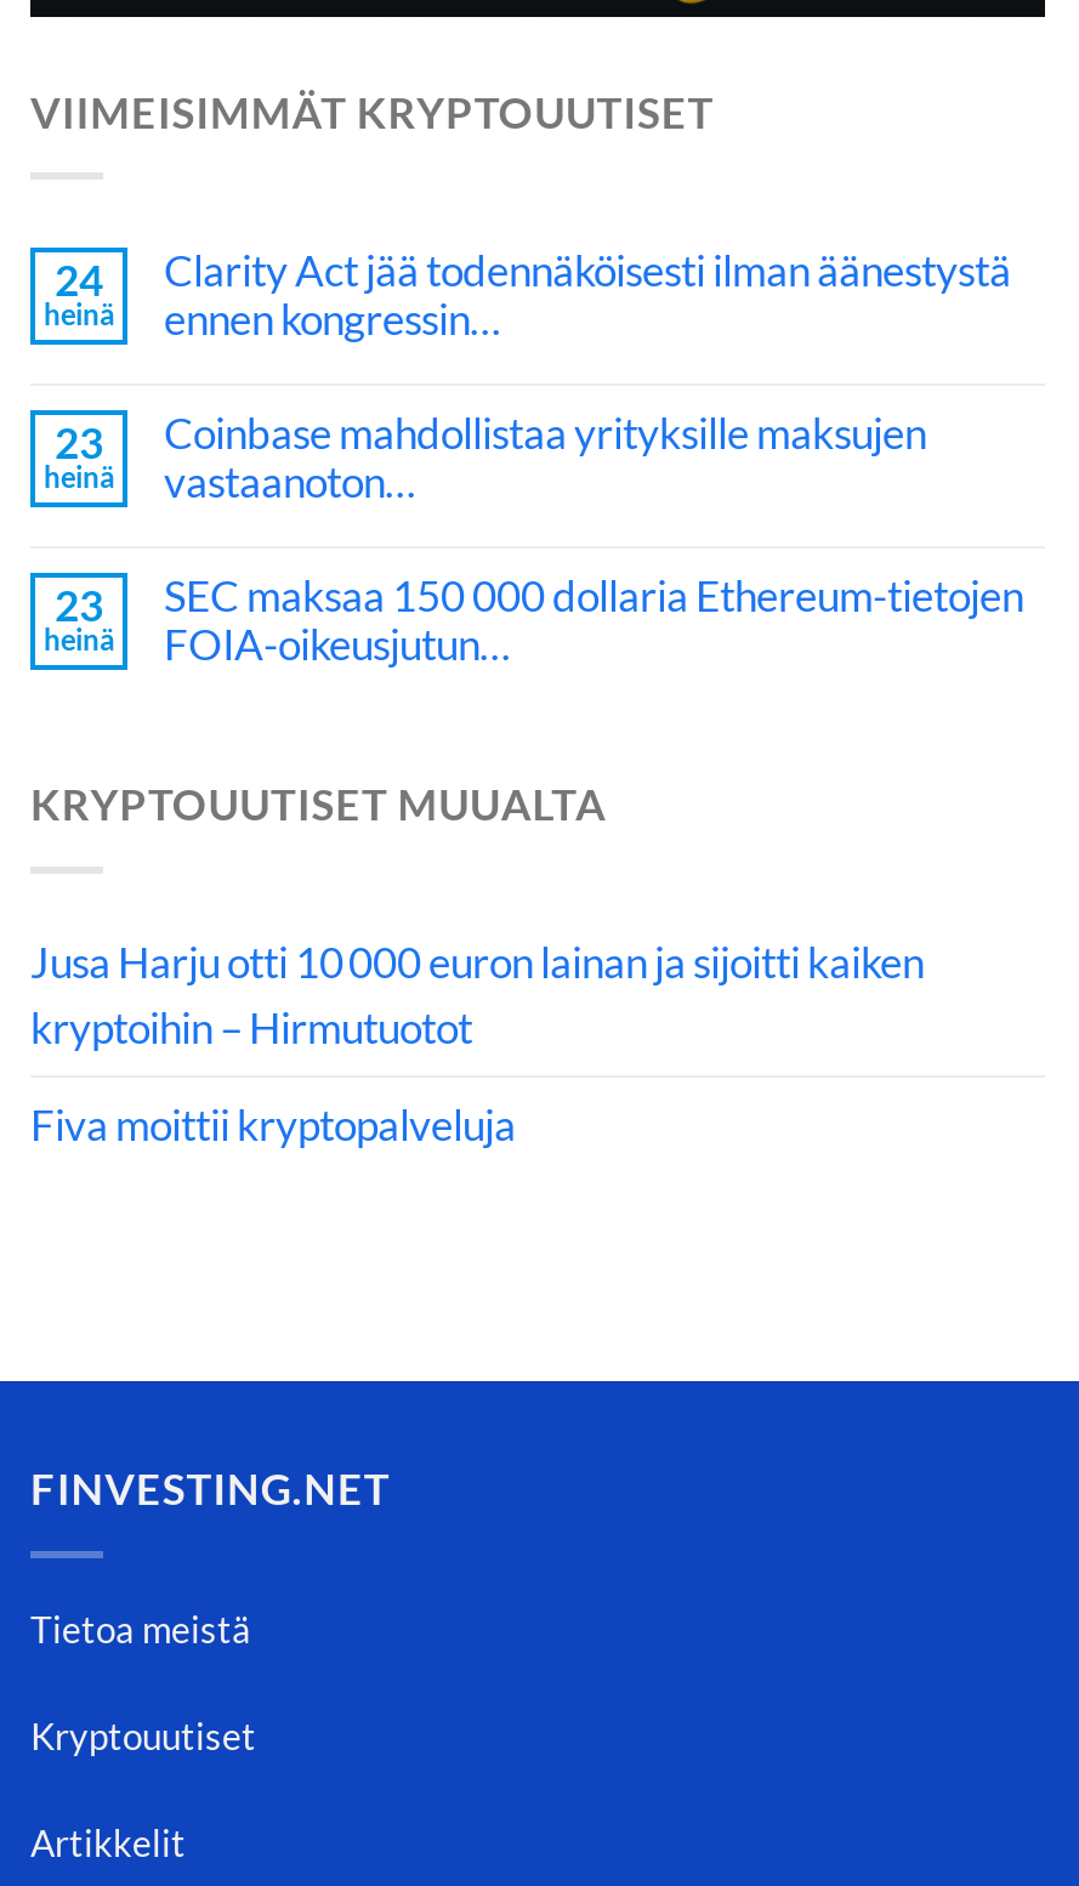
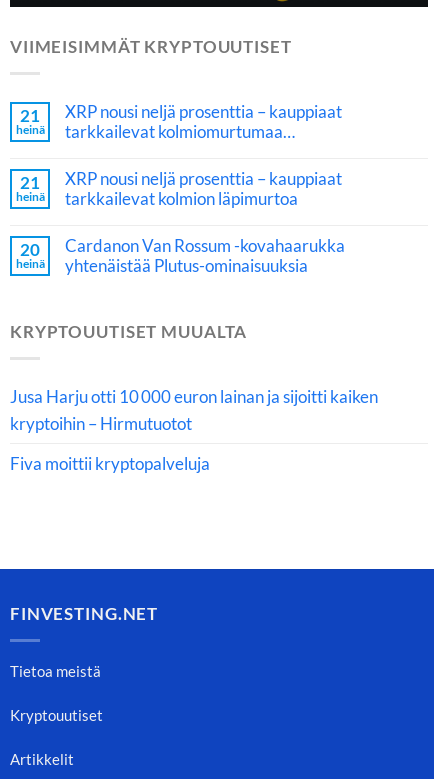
[55,255,103,306] 24 -> [20,105,40,126] 21
[164,245,1011,345] Clarity Act jää todennäköisesti ilman äänestystä | ennen kongressin… -> [65,101,342,142] XRP nousi neljä prosenttia – kauppiaat | tarkkailevat kolmiomurtumaa…
[55,417,103,468] 23 -> [20,172,40,193] 21
[164,408,926,507] Coinbase mahdollistaa yrityksille maksujen | vastaanoton… -> [65,168,342,209] XRP nousi neljä prosenttia – kauppiaat | tarkkailevat kolmion läpimurtoa
[55,580,103,631] 23 -> [20,239,40,260] 20
[164,570,1023,670] SEC maksaa 150 000 dollaria Ethereum-tietojen | FOIA-oikeusjutun… -> [65,235,345,276] Cardanon Van Rossum -kovahaarukka | yhtenäistää Plutus-ominaisuuksia

